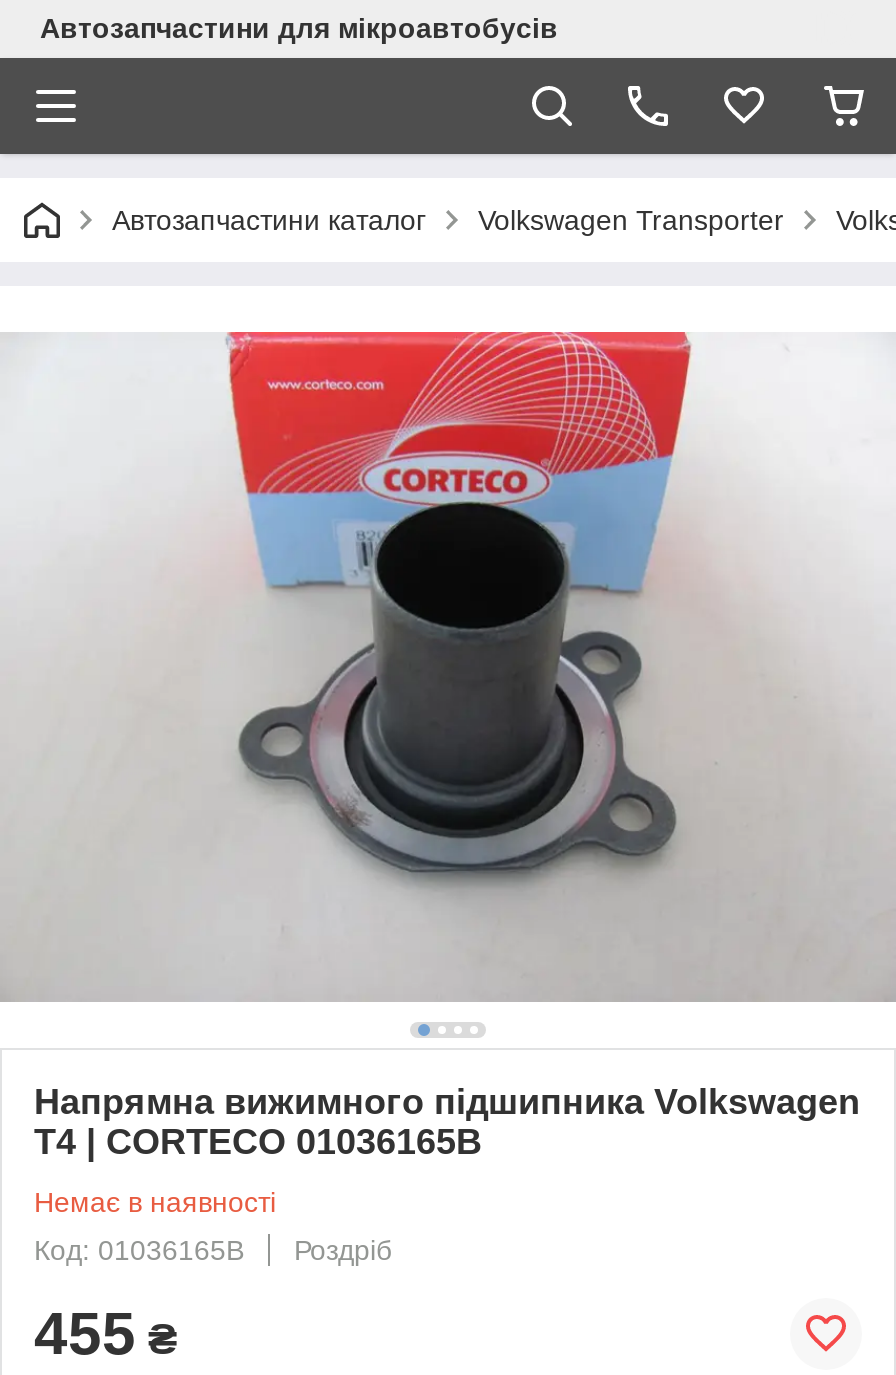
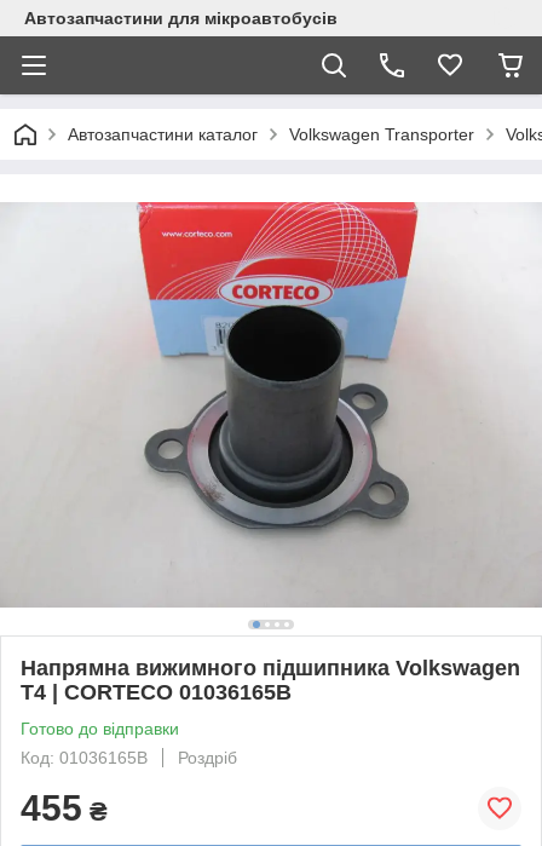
[34,1186,276,1218] Немає в наявності -> [21,719,179,738] Готово до відправки

